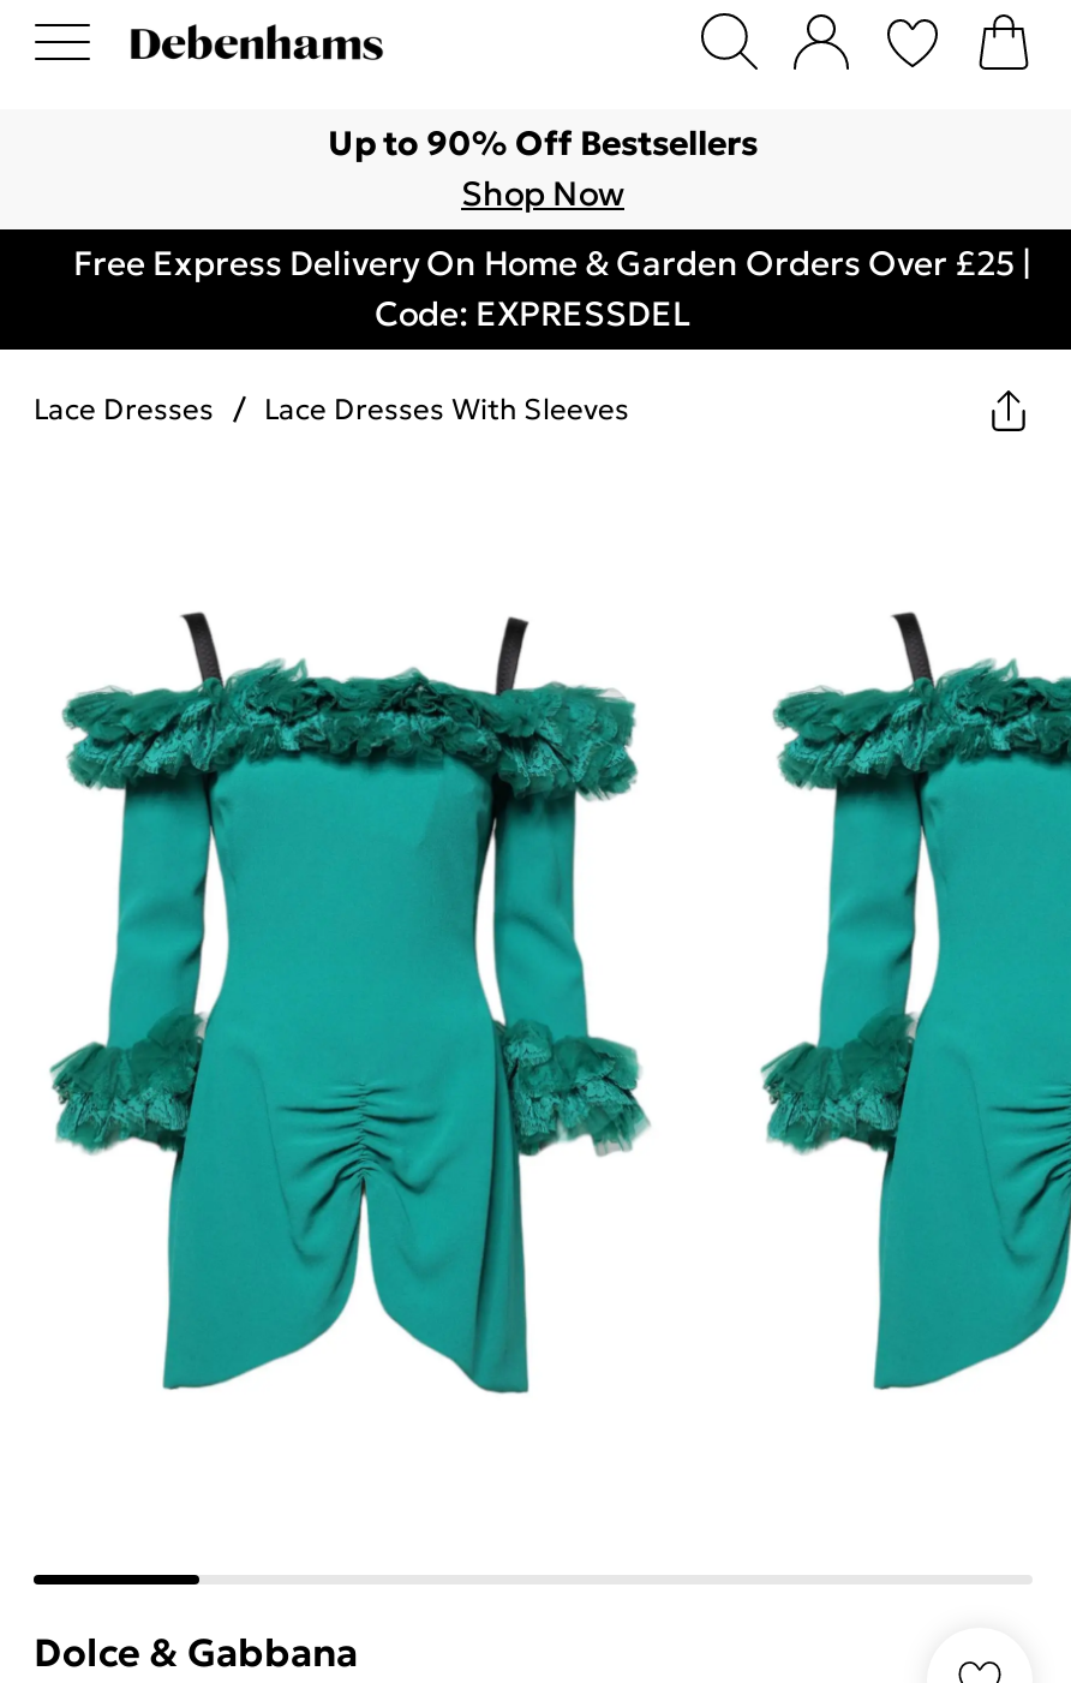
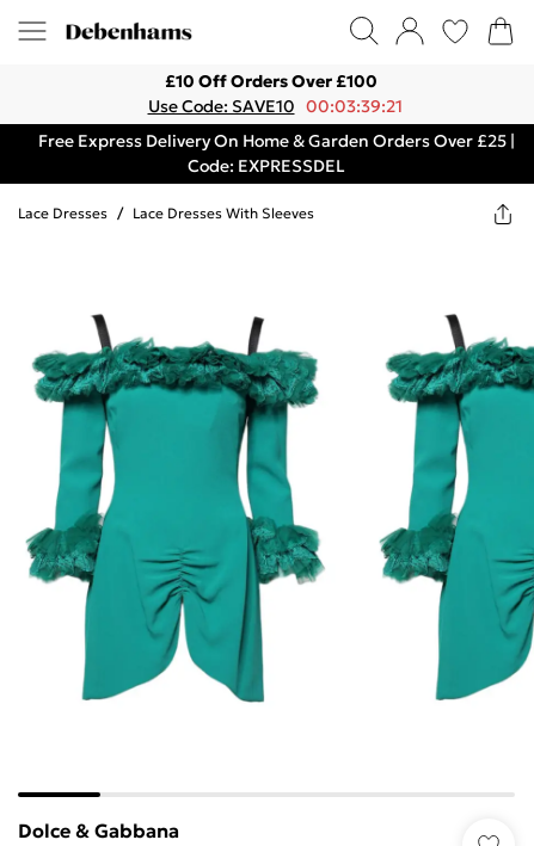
[328,121,758,215] Up to 90% Off Bestsellers | Shop Now -> [148,70,403,117] £10 Off Orders Over £100 | Use Code: SAVE10 00:03:39:21

